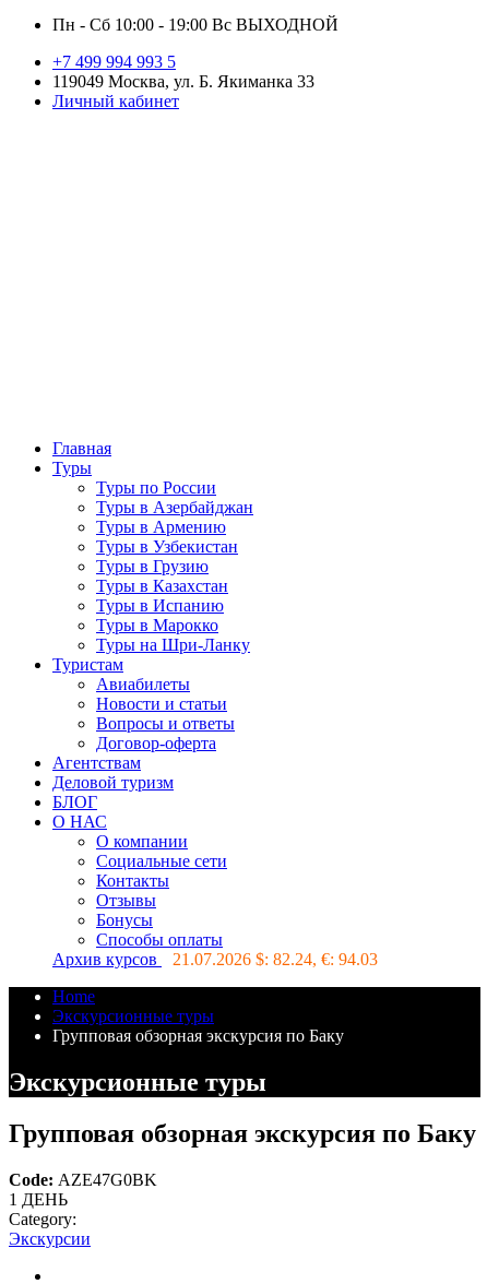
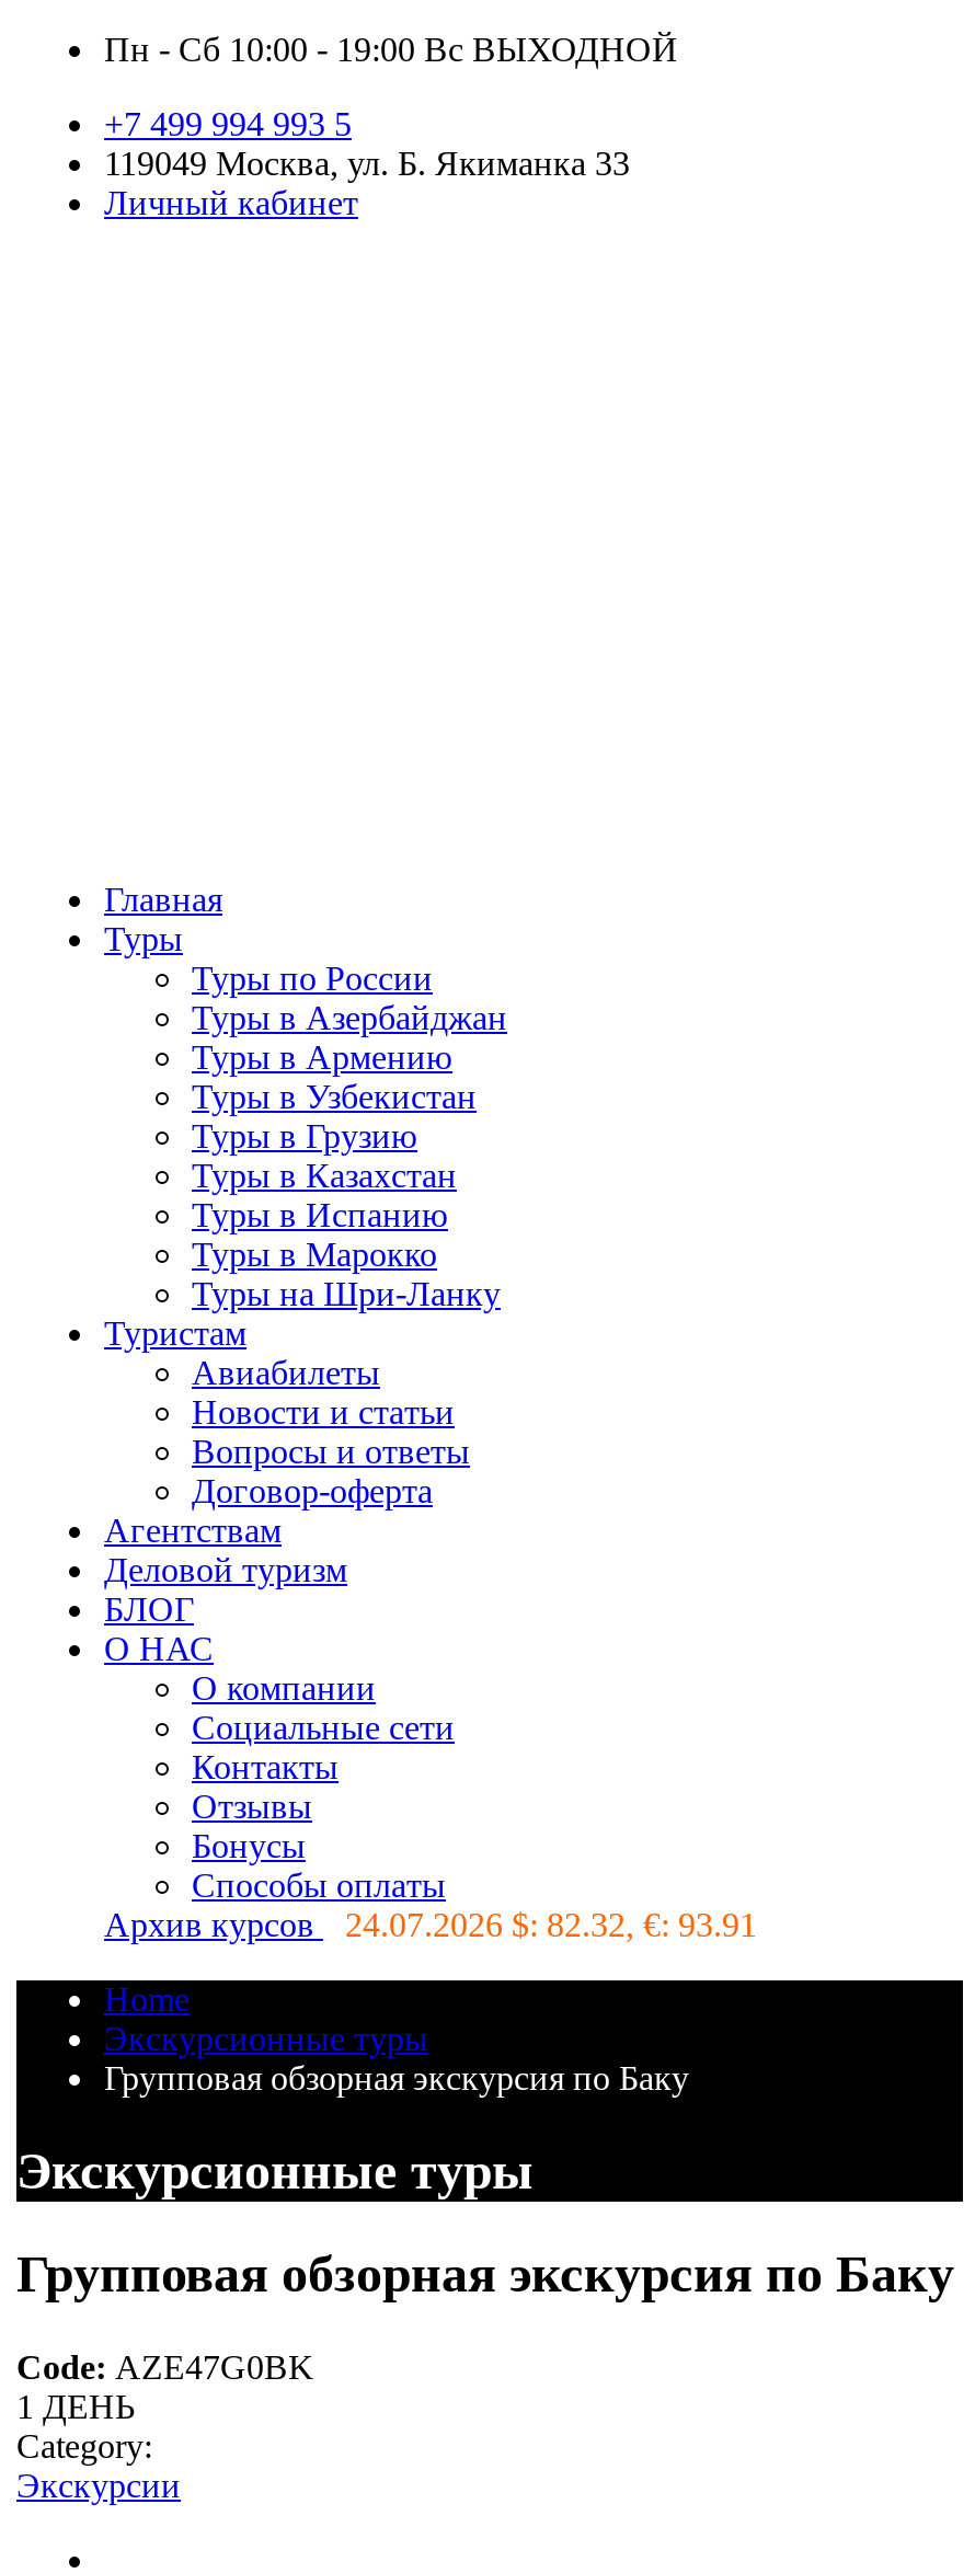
[52,950,378,968] Архив курсов 21.07.2026 $: 82.24, €: 94.03 -> [104,1906,757,1943] Архив курсов 24.07.2026 $: 82.32, €: 93.91

